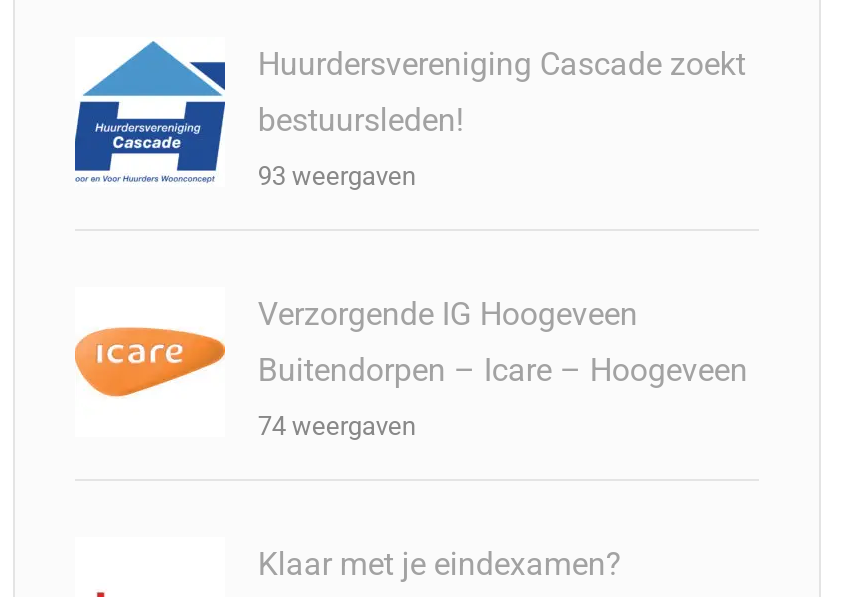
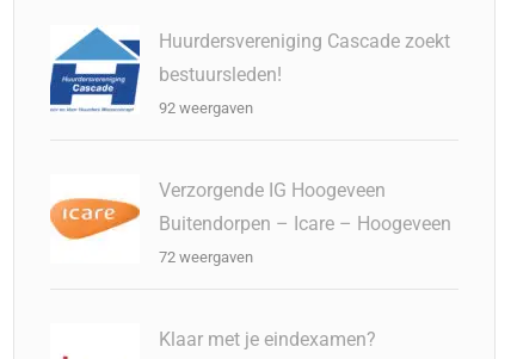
[258,161,416,191] 93 weergaven -> [159,99,254,117] 92 weergaven
[258,411,416,441] 74 weergaven -> [159,248,254,266] 72 weergaven

